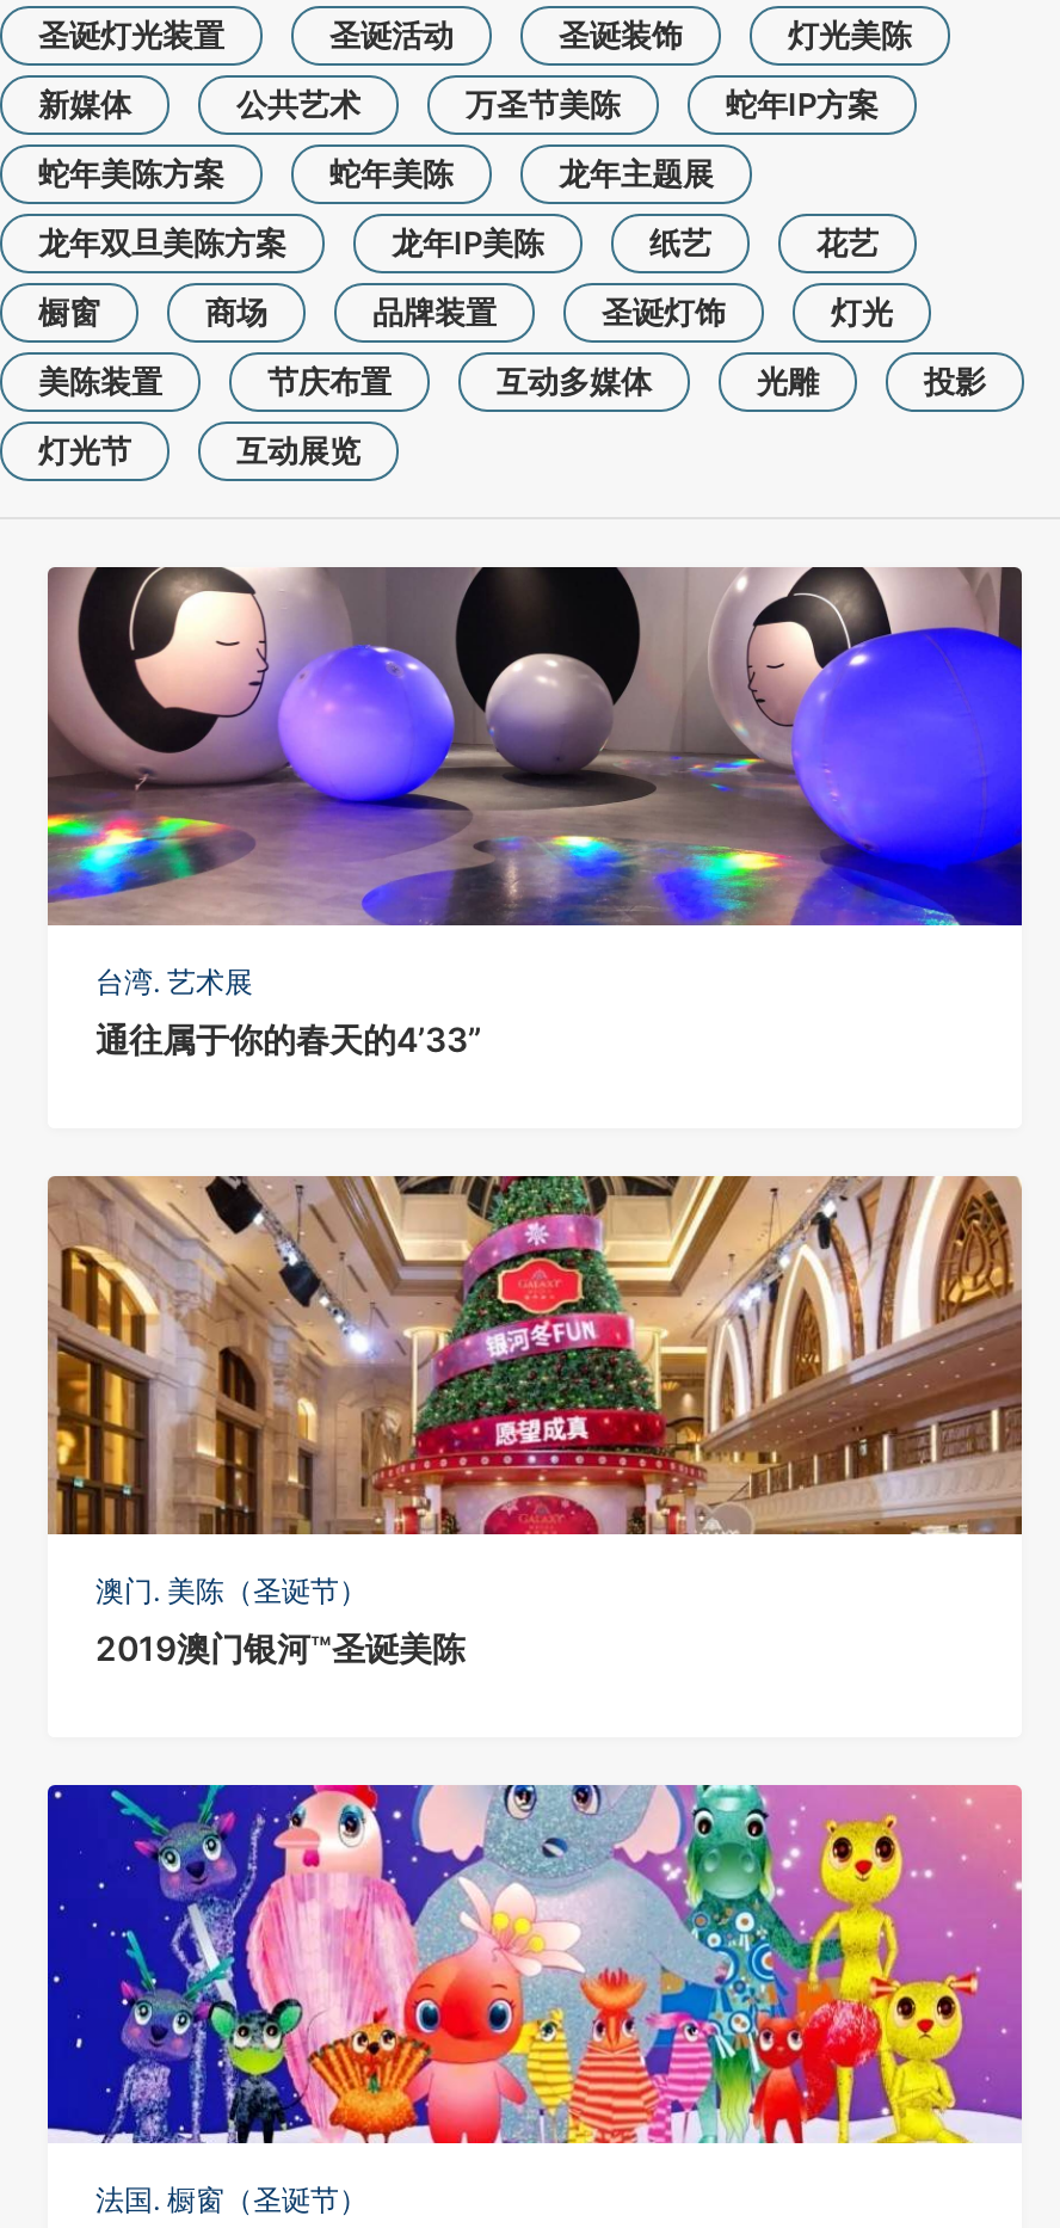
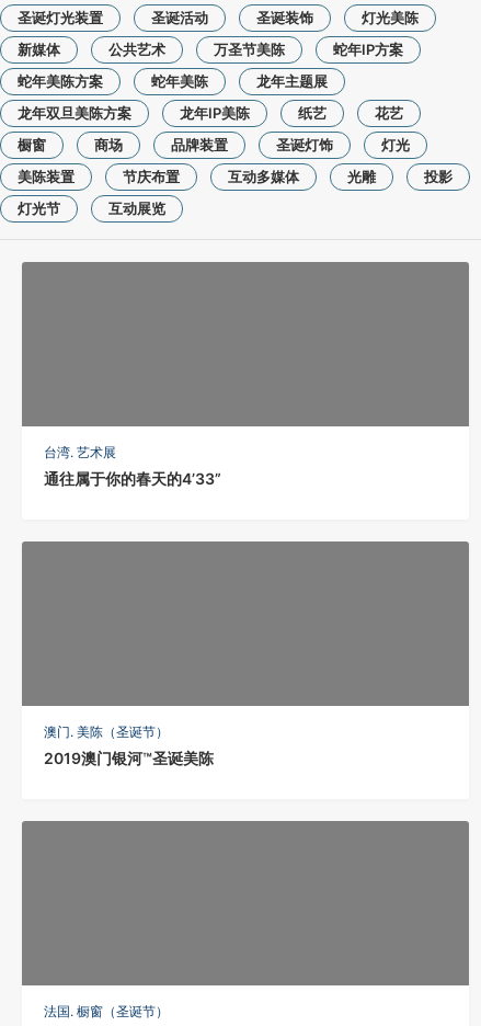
[45,567,1024,928] [image] -> none
[48,1174,1024,1537] [image] -> none
[45,1783,1024,2146] [image] -> none

